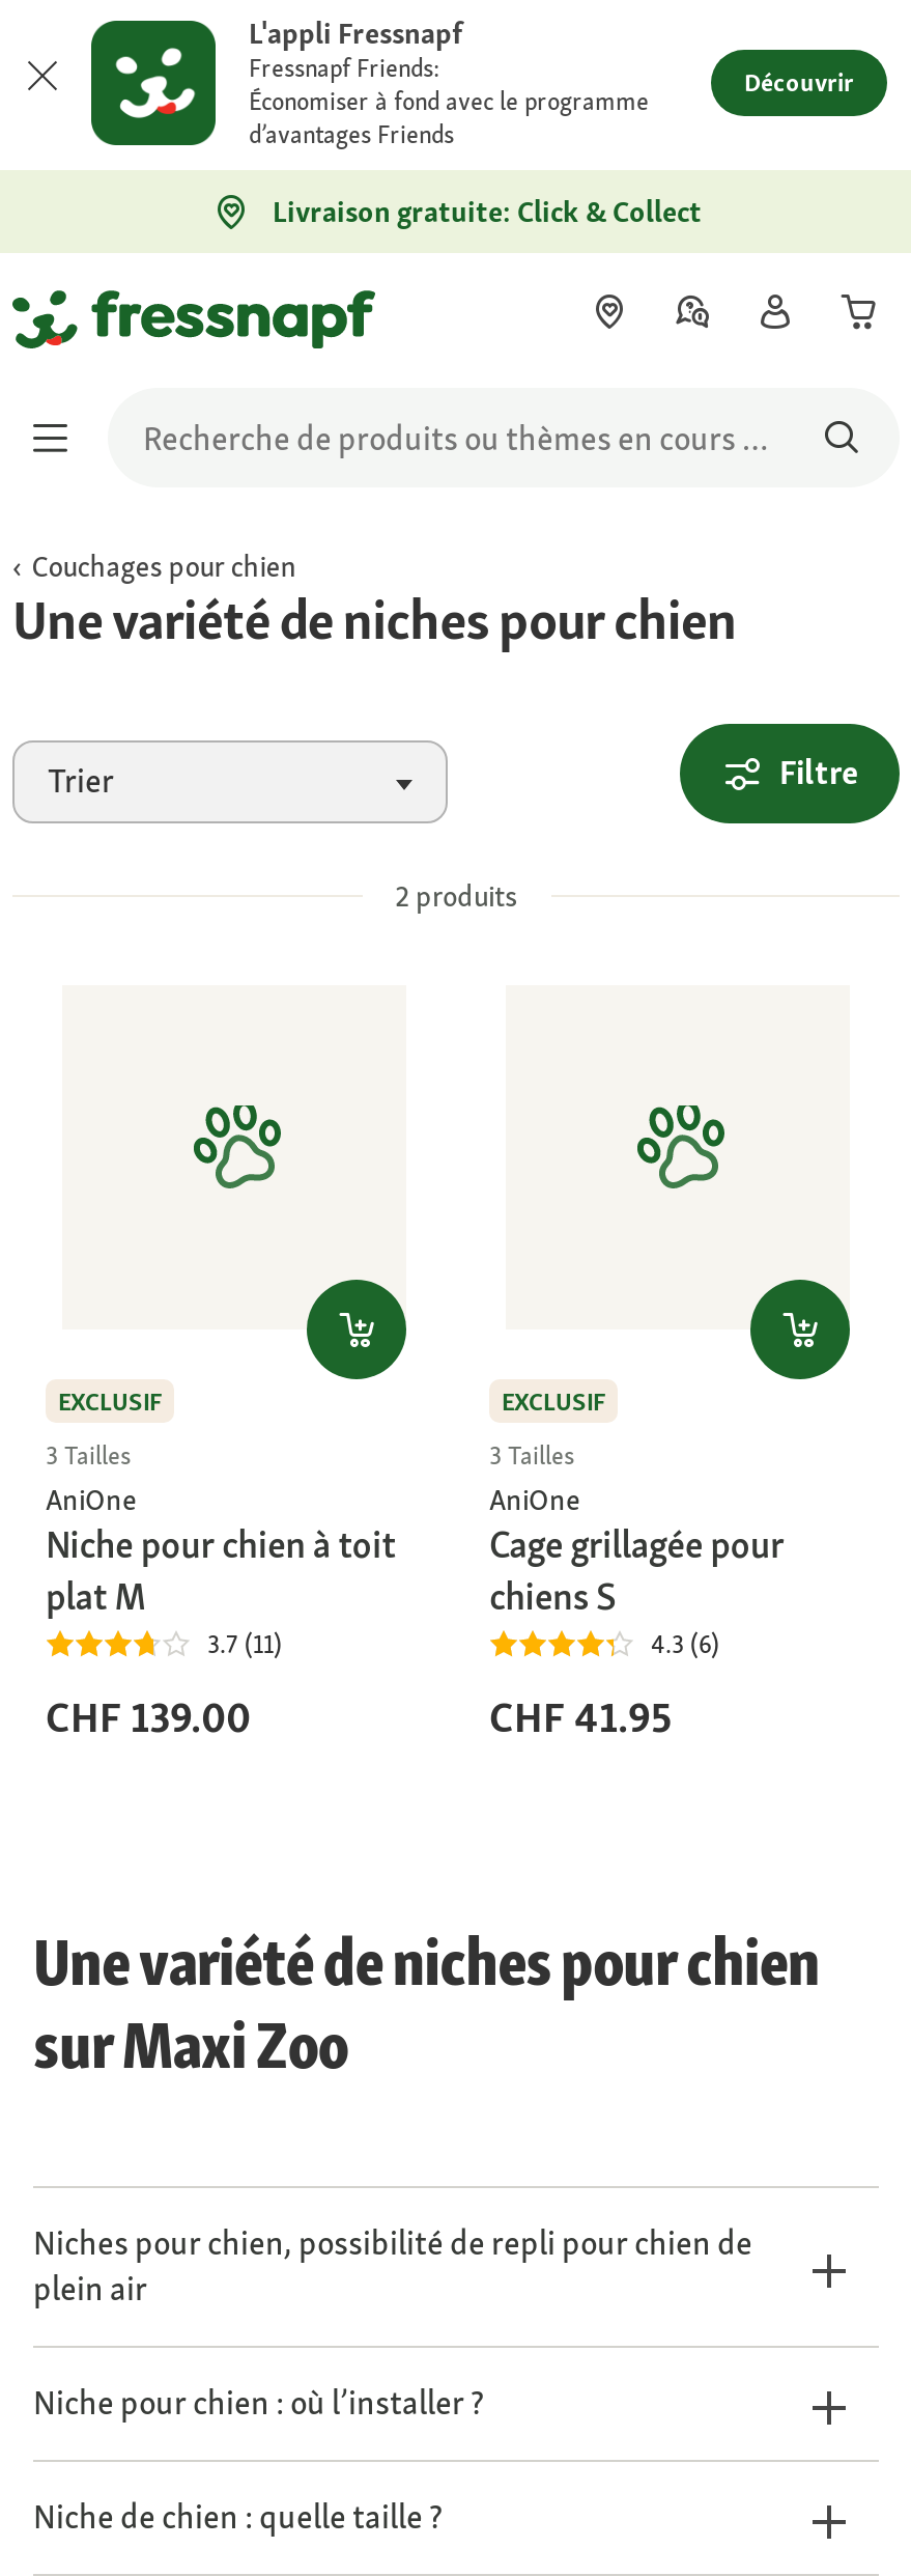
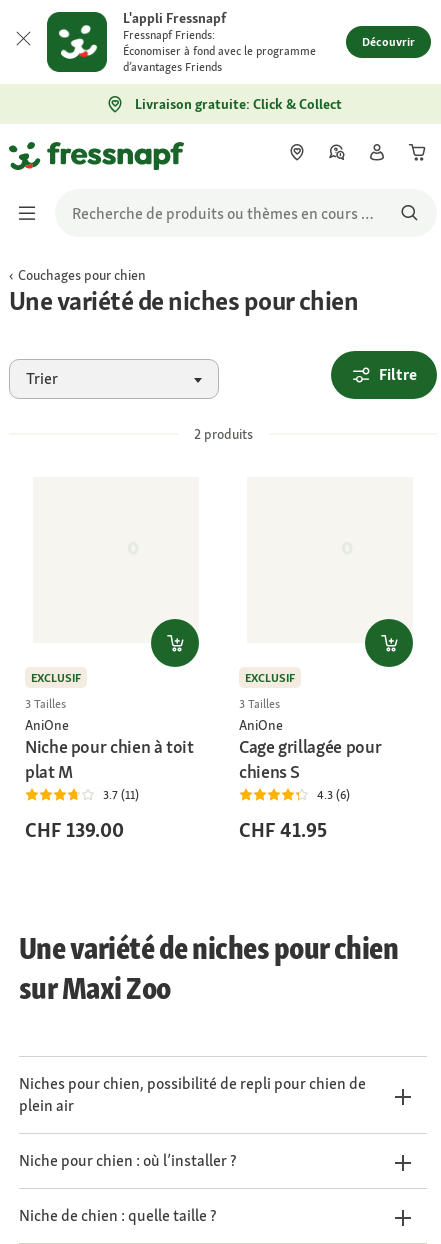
[191,1103,282,1191] [image] -> none
[634,1103,725,1191] [image] -> none

